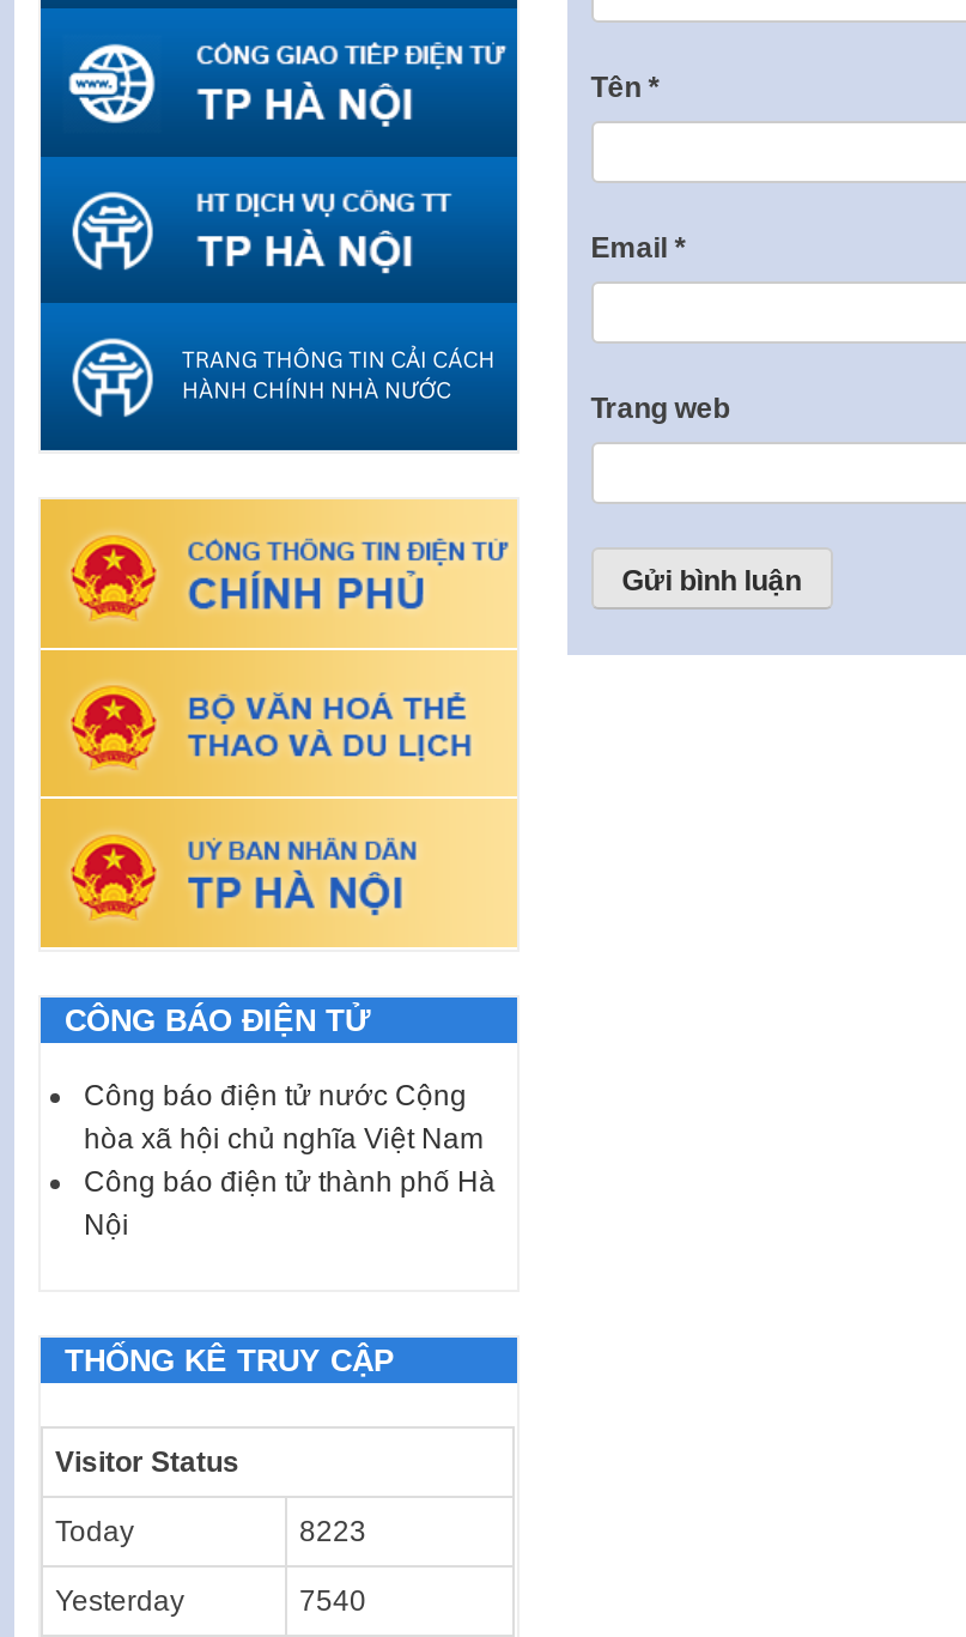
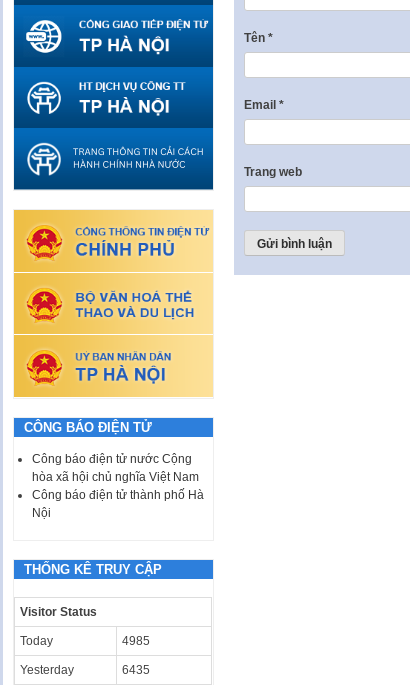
[299,1515,366,1548] 8223 -> [122,634,150,648] 4985
[299,1584,366,1618] 7540 -> [122,663,150,677] 6435

